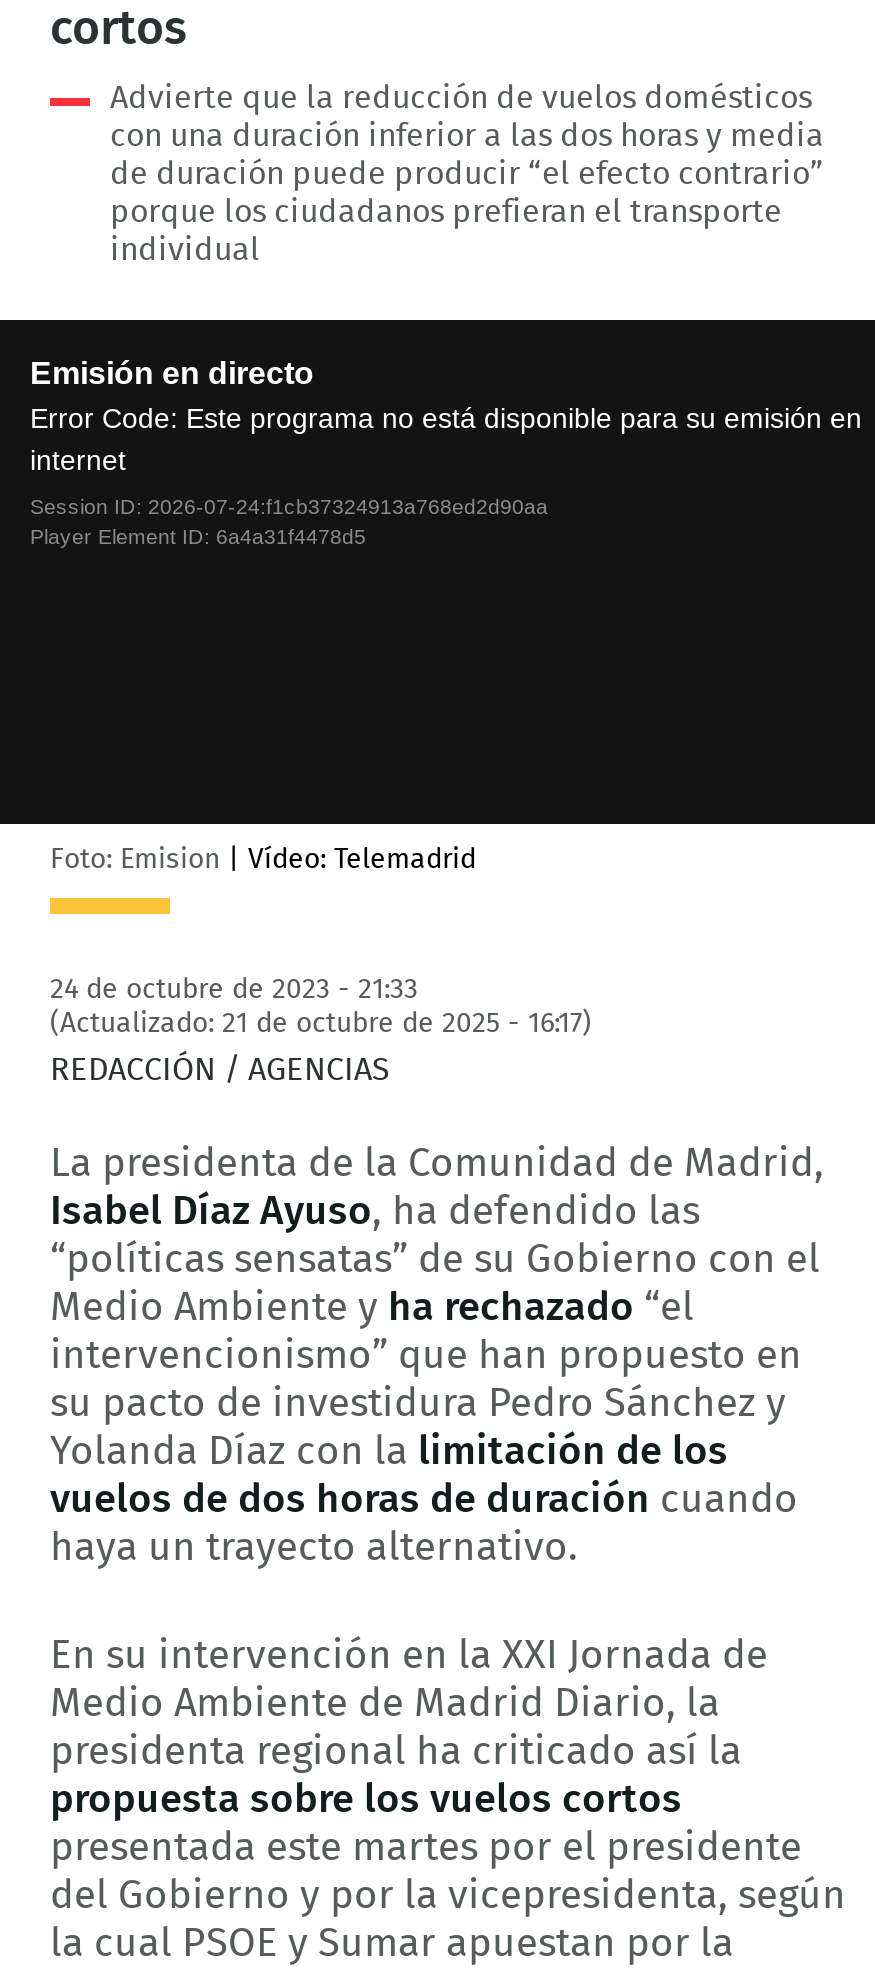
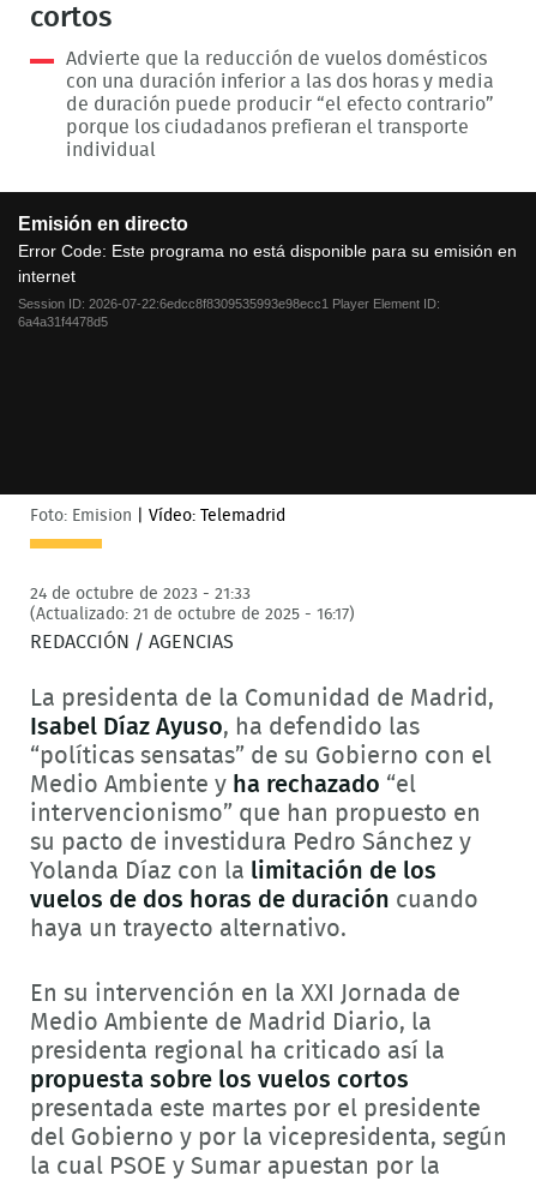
[30,494,548,548] Session ID: 2026-07-24:f1cb37324913a768ed2d90aa | Player Element ID: 6a4a31f4478d5 -> [18,297,440,329] Session ID: 2026-07-22:6edcc8f8309535993e98ecc1 Player Element ID: | 6a4a31f4478d5

